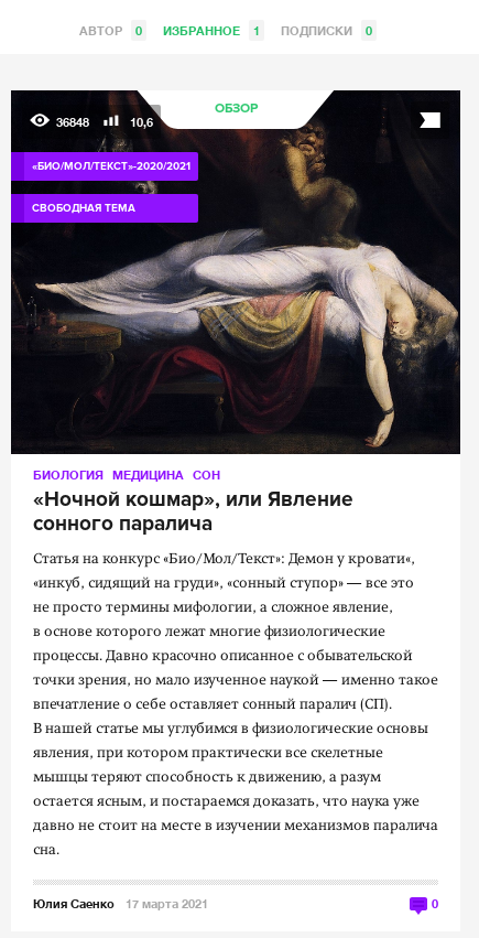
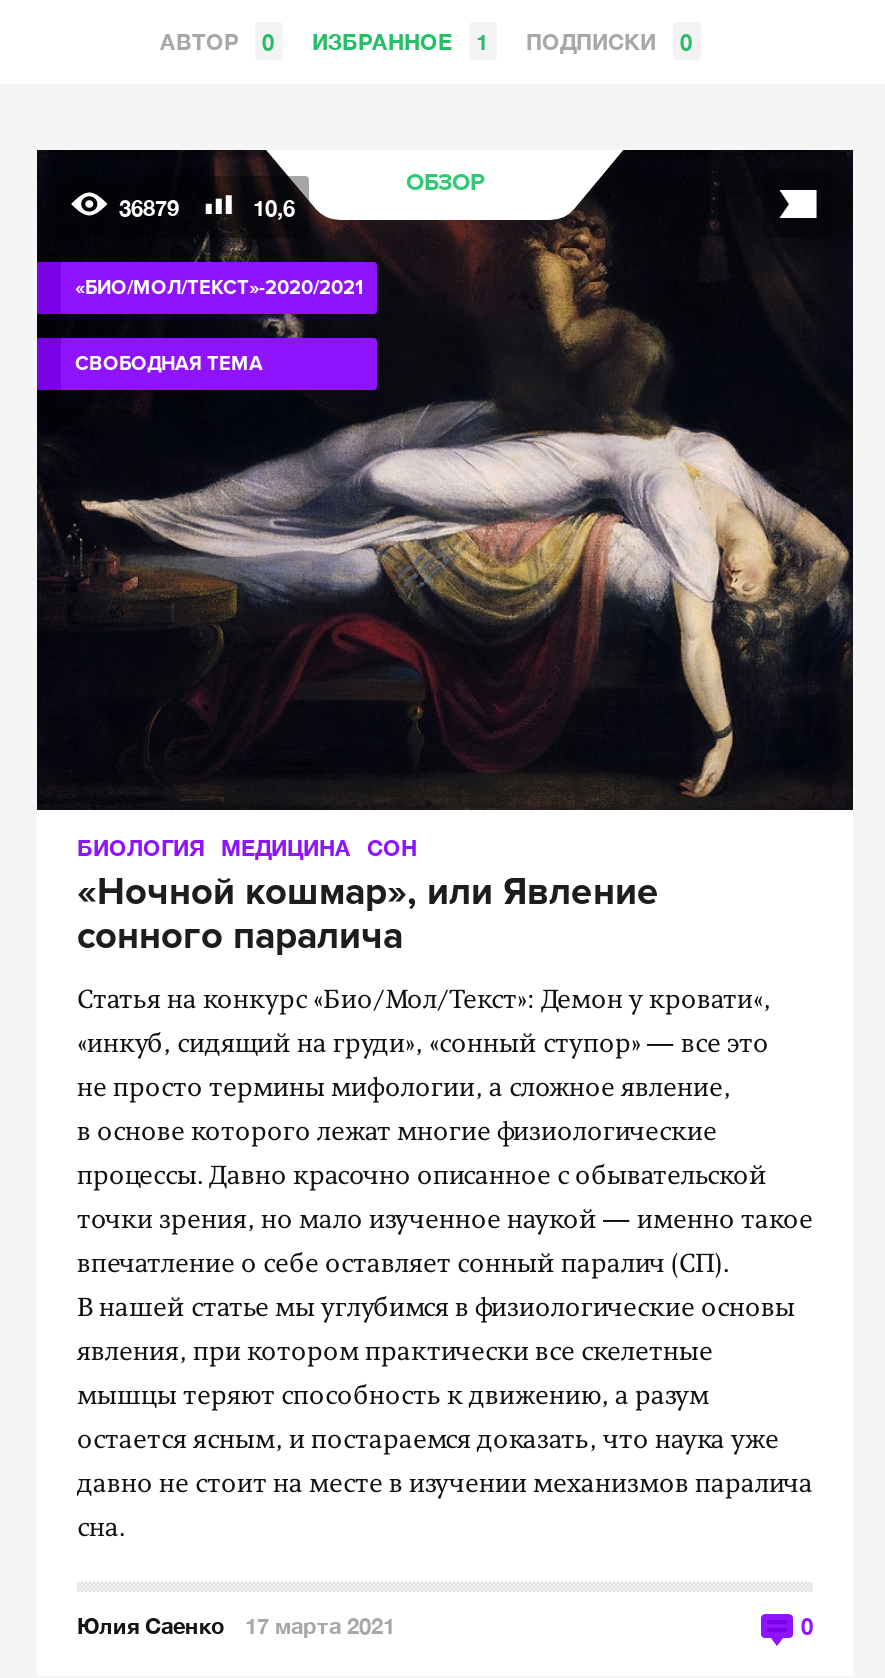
[56,115,89,129] 36848 -> [119,194,179,220] 36879

